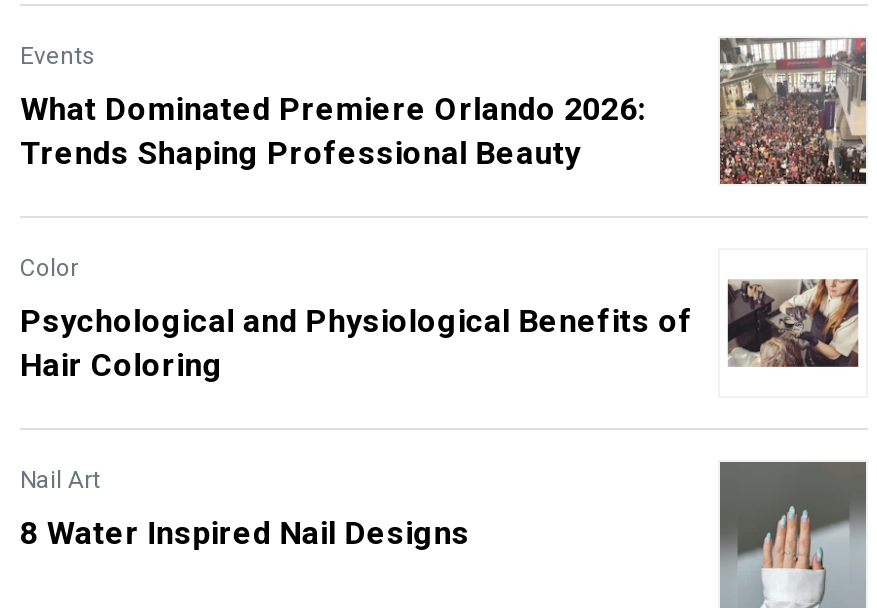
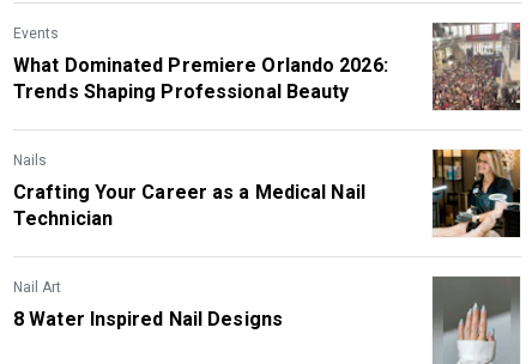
[20,253,78,281] Color -> [13,152,47,168] Nails
[720,250,866,396] [image] -> [431,148,521,238] [image]
[20,301,693,383] Psychological and Physiological Benefits of | Hair Coloring -> [13,180,365,229] Crafting Your Career as a Medical Nail | Technician

